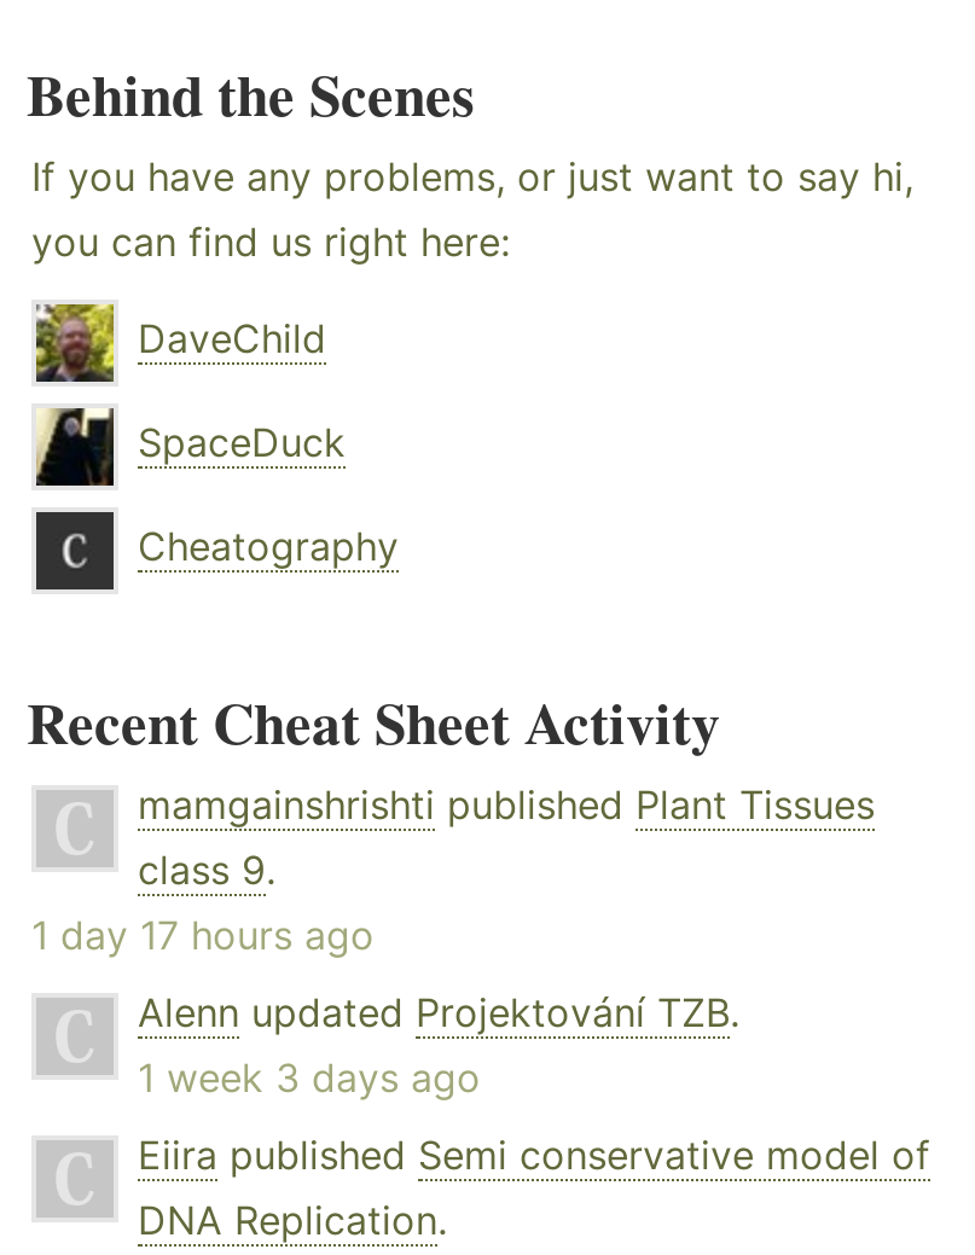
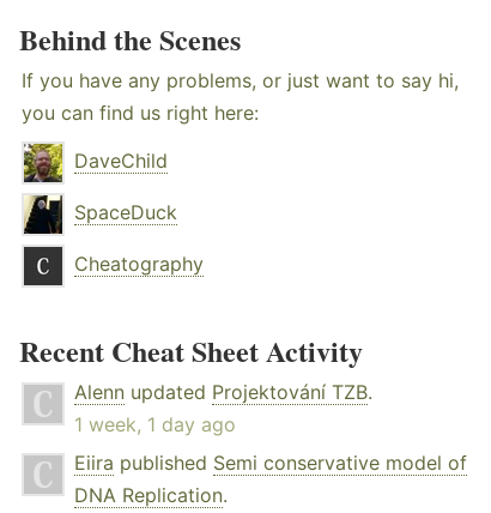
[31,781,875,959] mamgainshrishti published Plant Tissues | class 9. | 1 day 17 hours ago -> none
[138,1054,481,1102] 1 week 3 days ago -> [74,412,236,436] 1 week, 1 day ago

